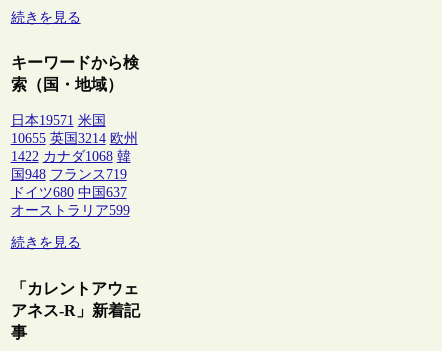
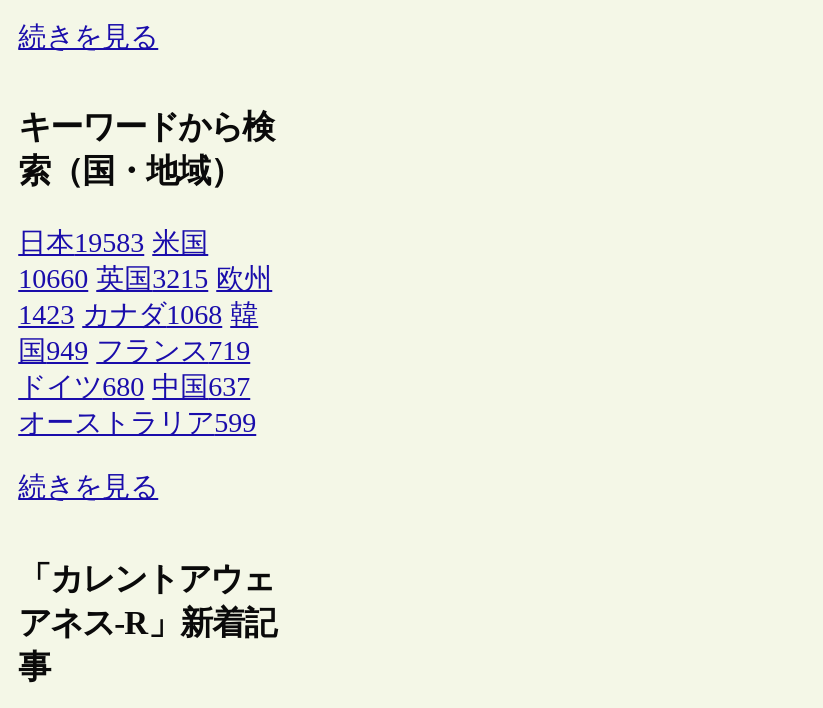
[11,113,106,128] 日本19571 米国 -> [18,229,208,259] 日本19583 米国
[11,131,138,146] 10655 英国3214 欧州 -> [18,265,272,295] 10660 英国3215 欧州
[11,149,131,164] 1422 カナダ1068 韓 -> [18,301,258,331] 1423 カナダ1068 韓
[11,167,127,182] 国948 フランス719 -> [18,337,250,367] 国949 フランス719

